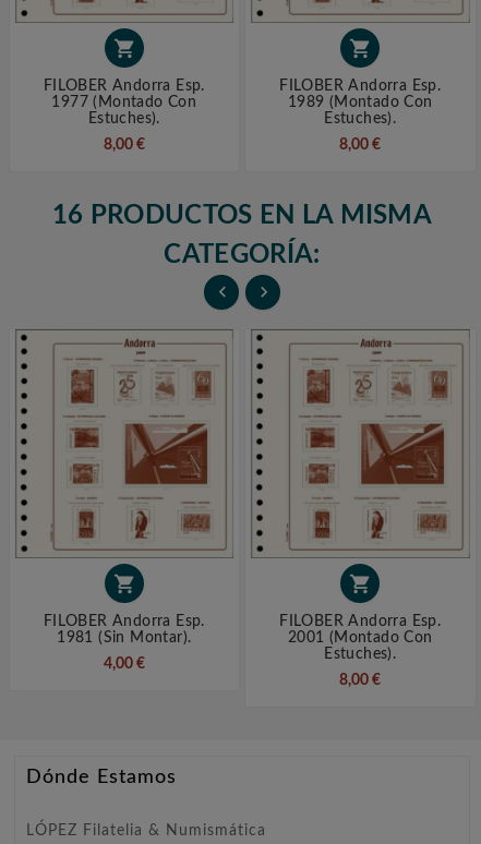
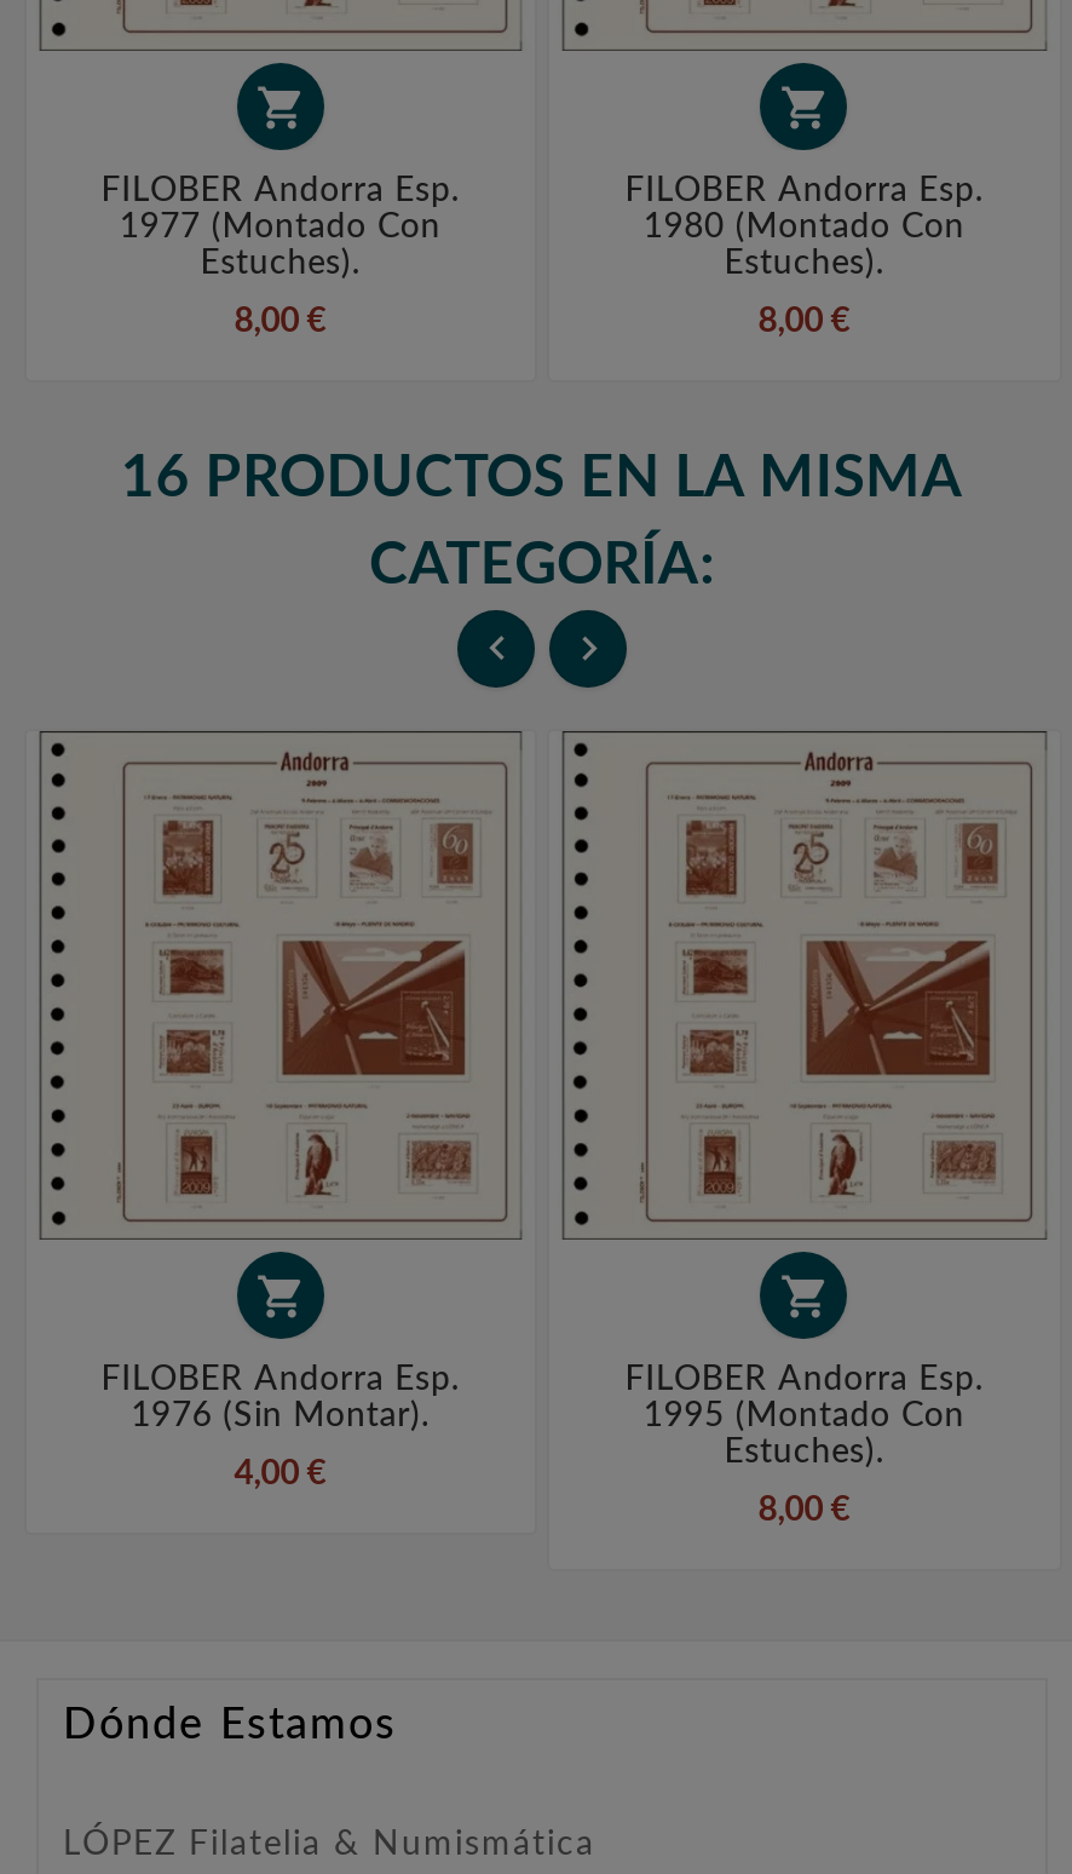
[288,94,433,110] 1989 (montado Con -> [643,210,965,244] 1980 (montado Con
[57,630,191,646] 1981 (sin Montar). -> [131,1400,429,1434] 1976 (sin Montar).
[288,630,433,646] 2001 (montado Con -> [643,1400,965,1434] 1995 (montado Con

